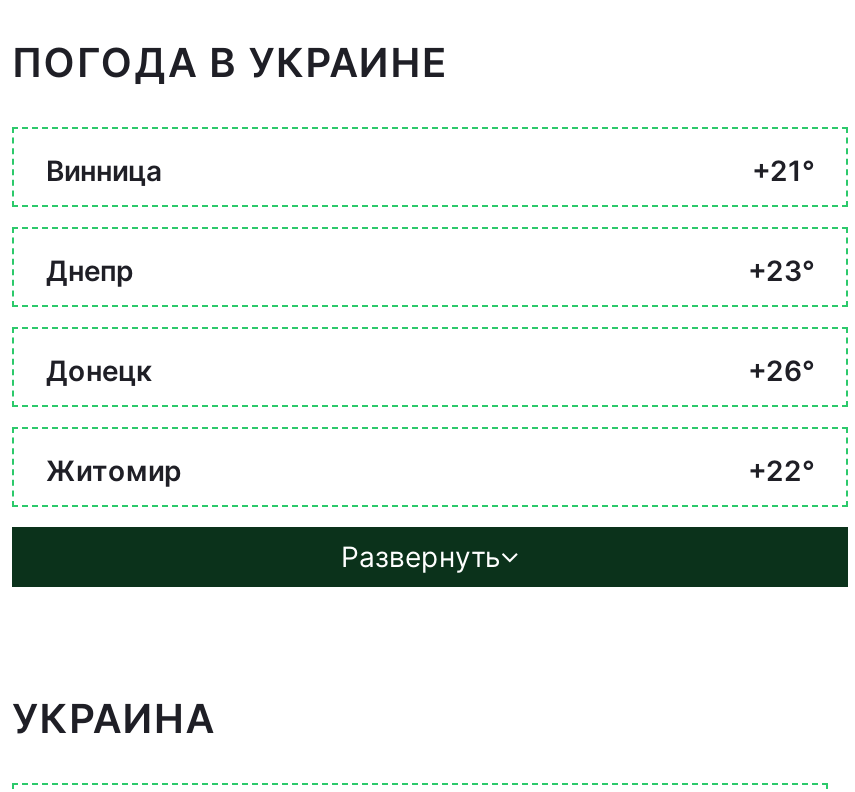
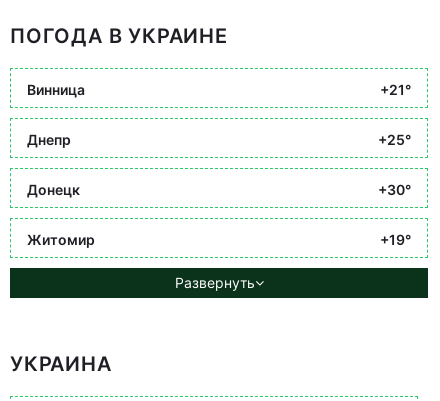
[748,252,814,286] +23° -> [378,130,411,147] +25°
[748,352,814,386] +26° -> [378,180,411,197] +30°
[748,452,814,486] +22° -> [380,230,411,247] +19°

